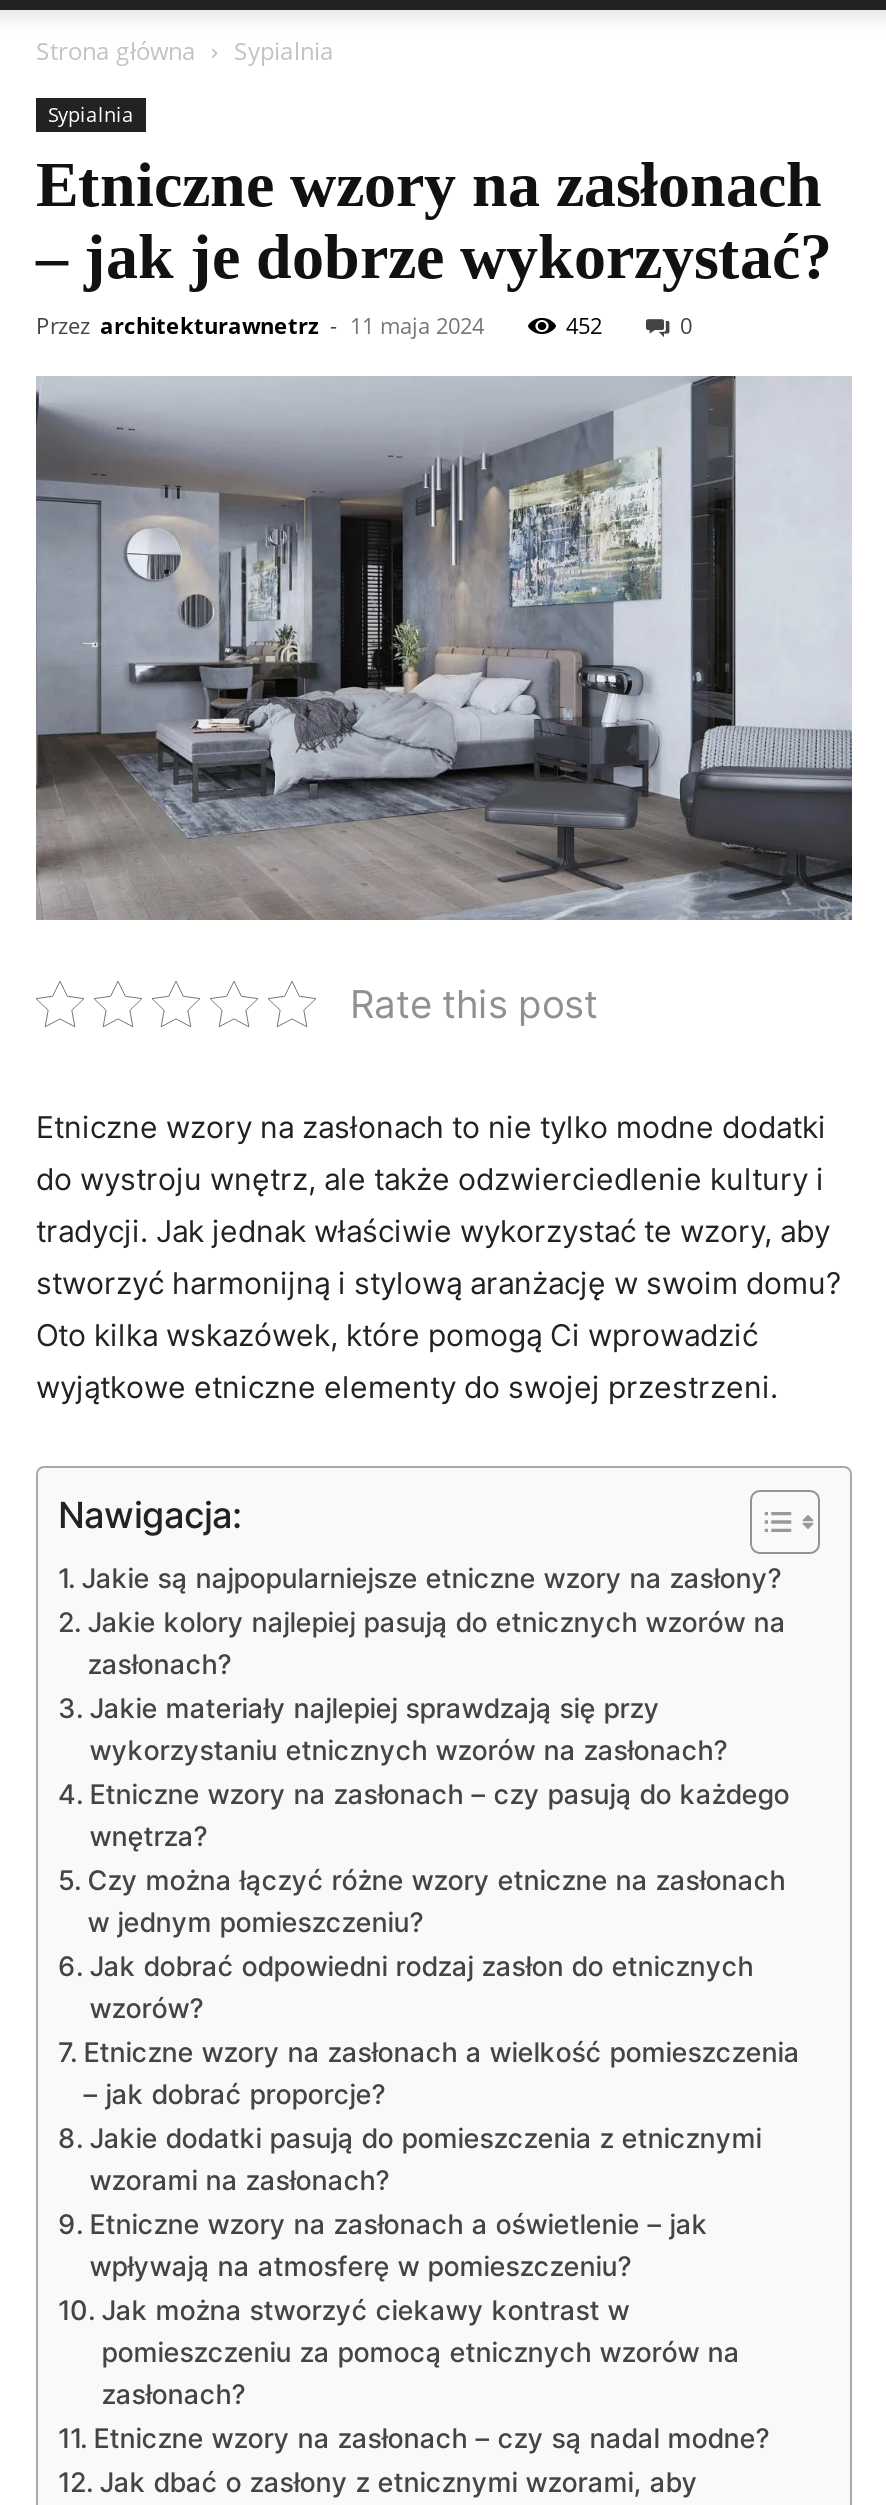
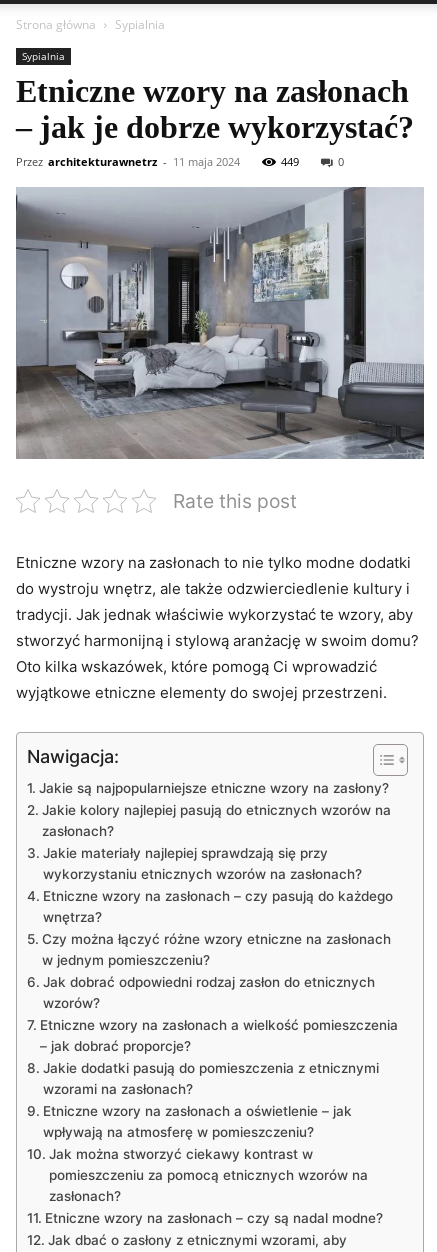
[566,310,602,340] 452 -> [281,154,299,169] 449

